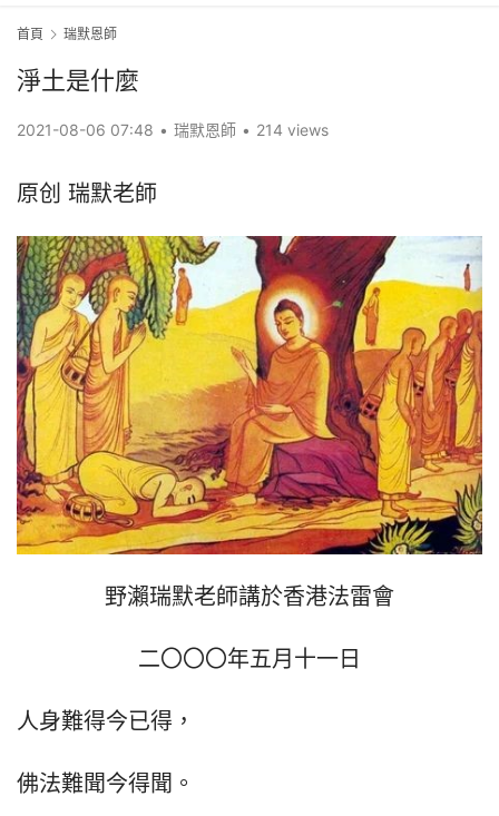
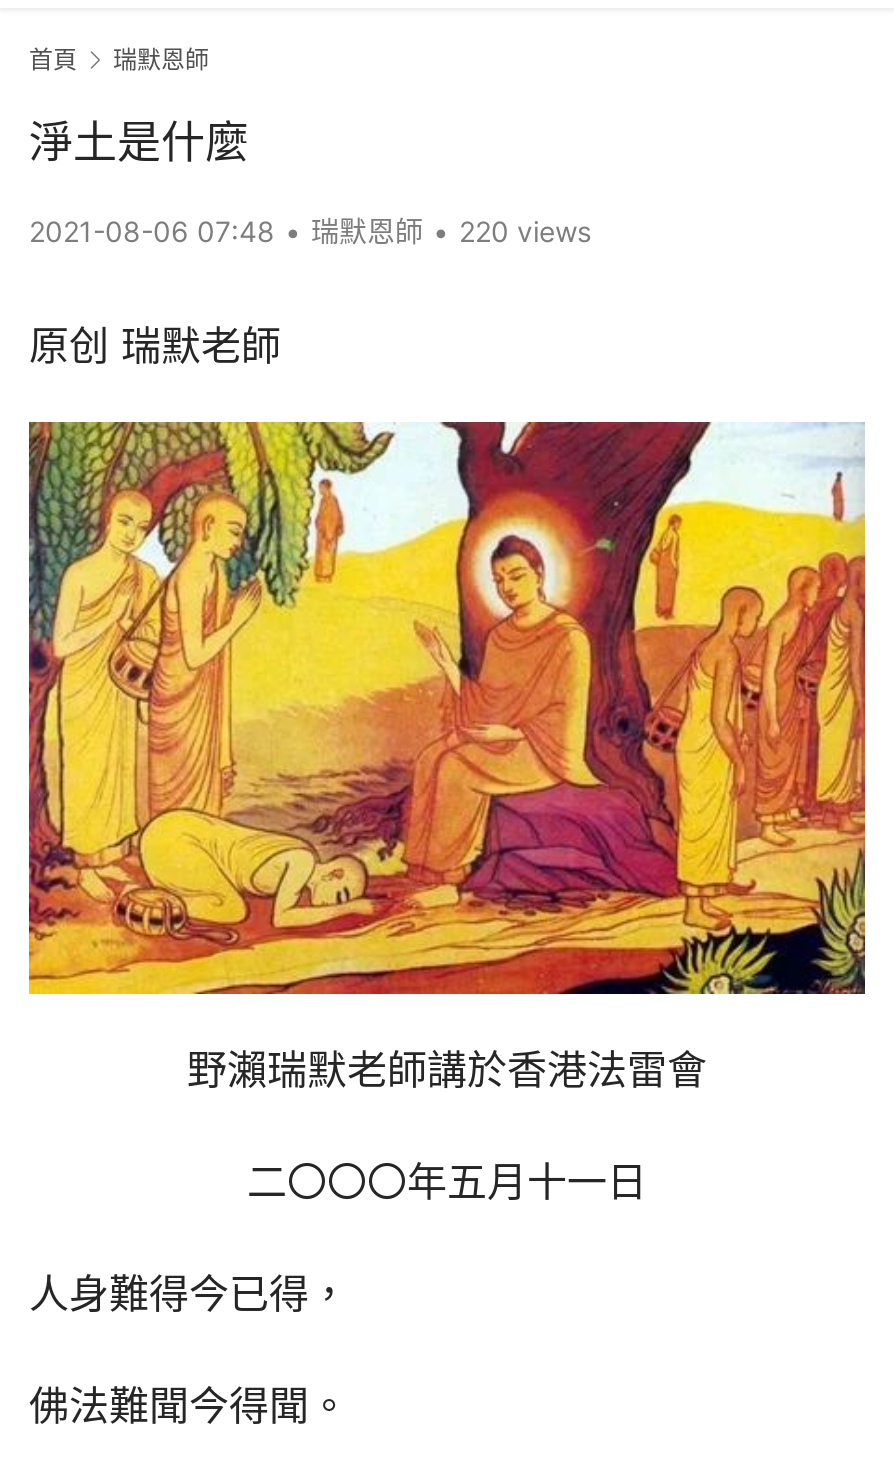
[17,120,329,139] 2021-08-06 07:48 • 瑞默恩師 • 214 views -> [29,214,591,248] 2021-08-06 07:48 • 瑞默恩師 • 220 views

